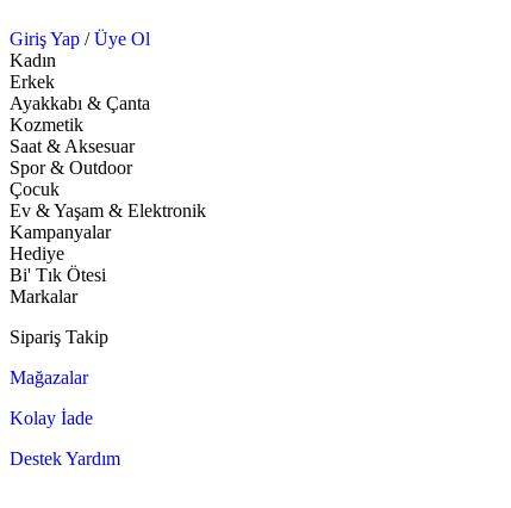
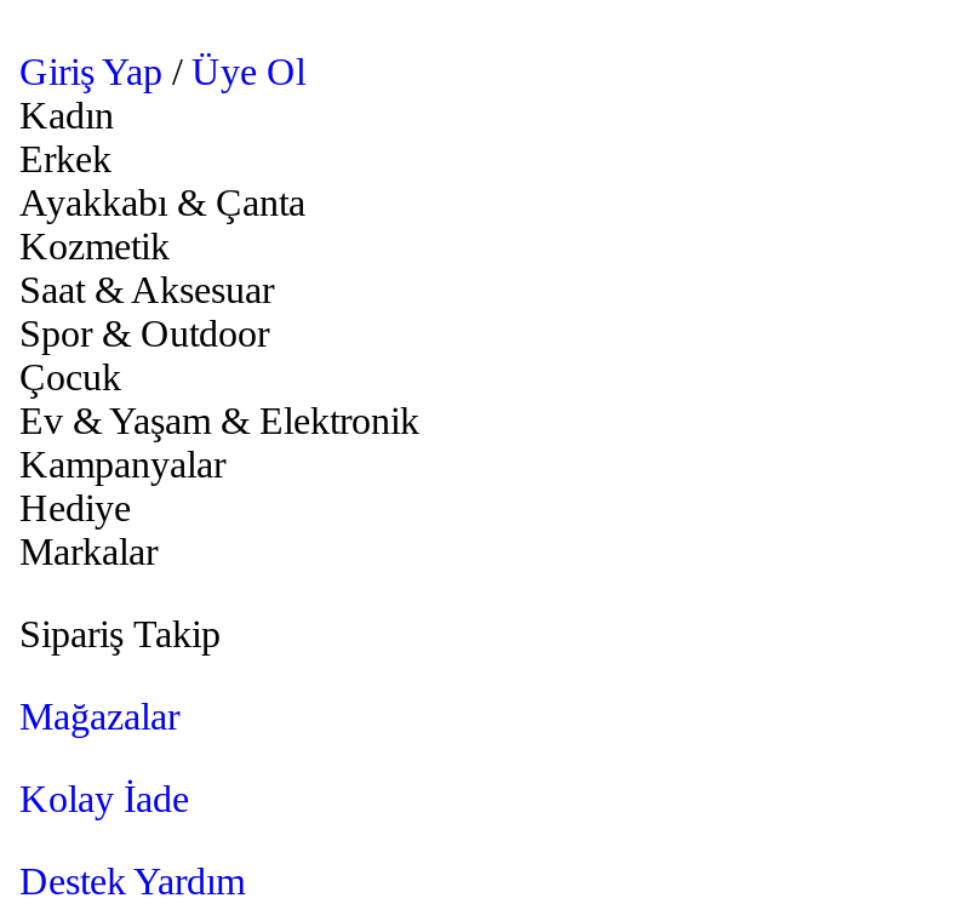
[10,265,106,285] Bi' Tık Ötesi -> none

